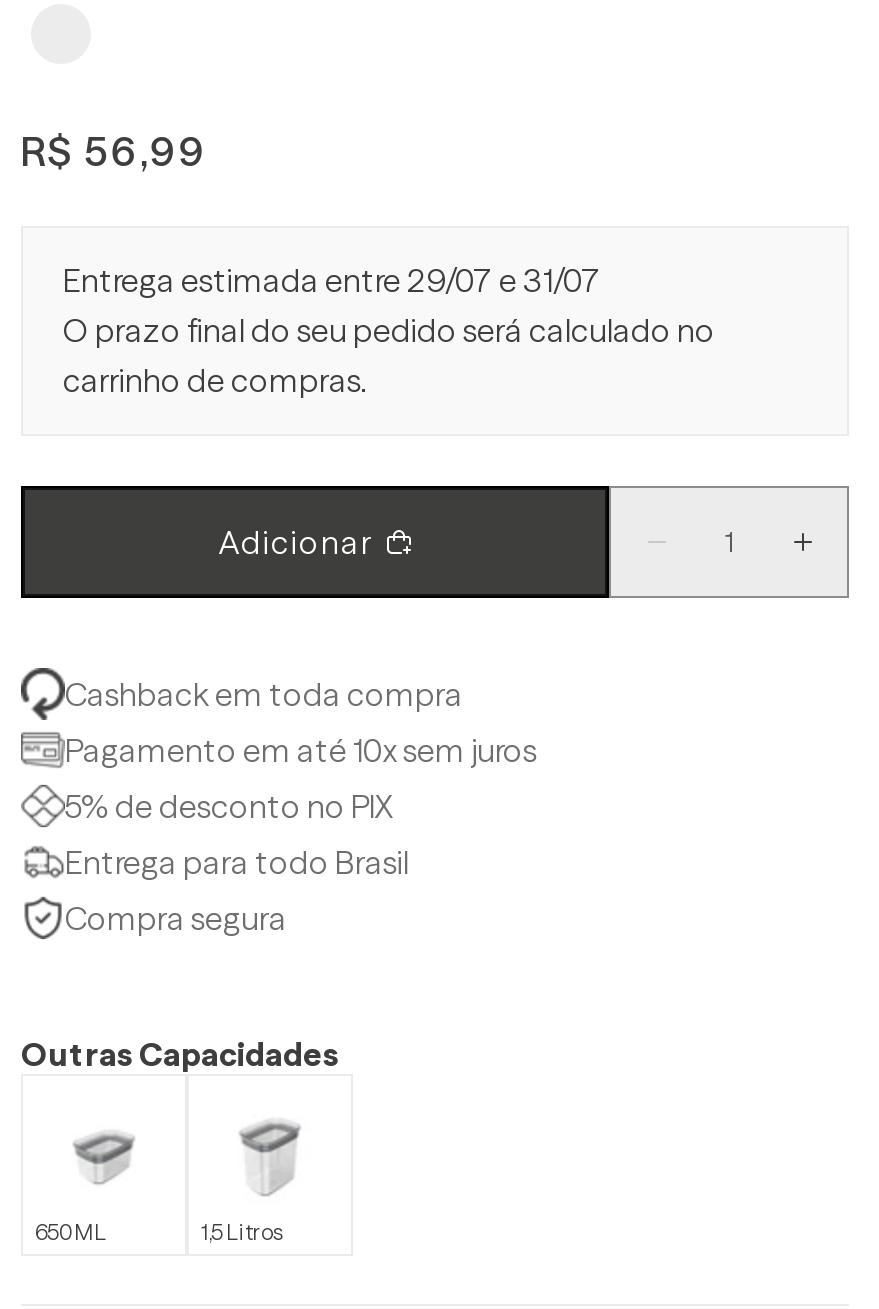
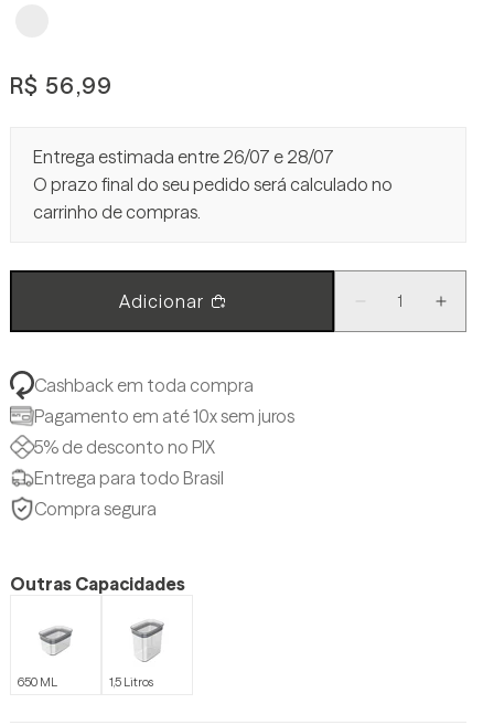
[63,260,601,300] Entrega estimada entre 29/07 e 31/07 -> [33,146,334,168] Entrega estimada entre 26/07 e 28/07

